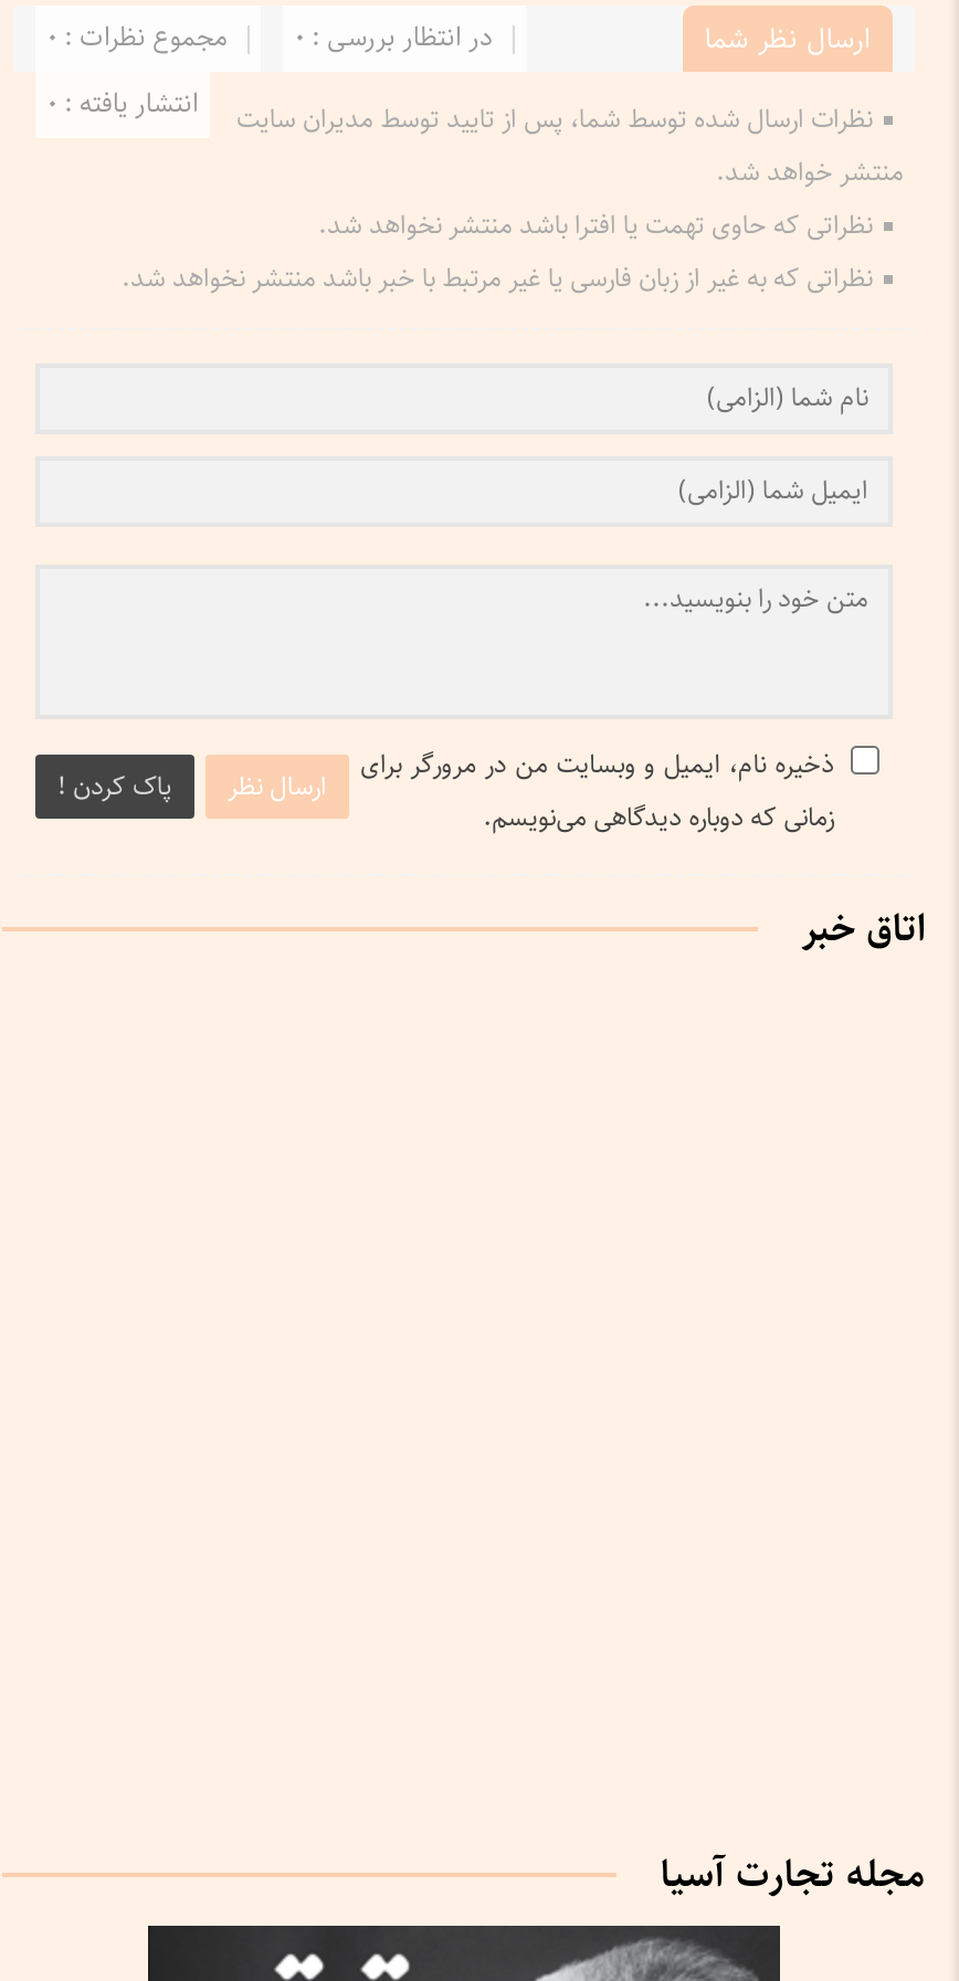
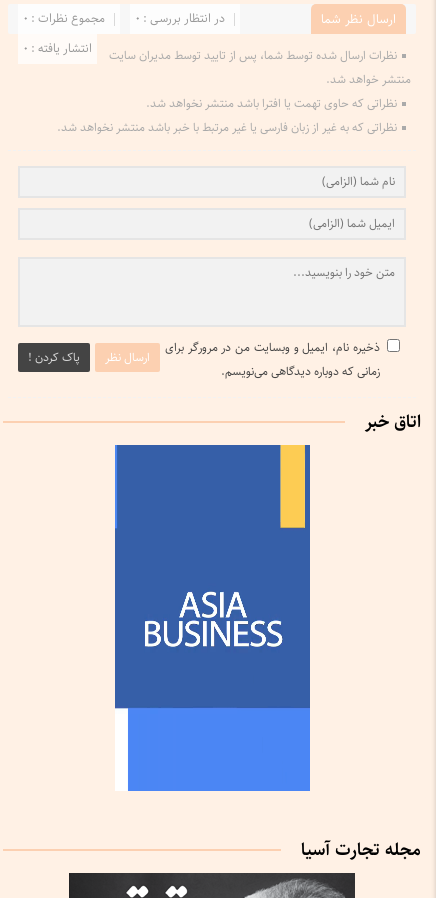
none -> [114,444,311,792] [image]

